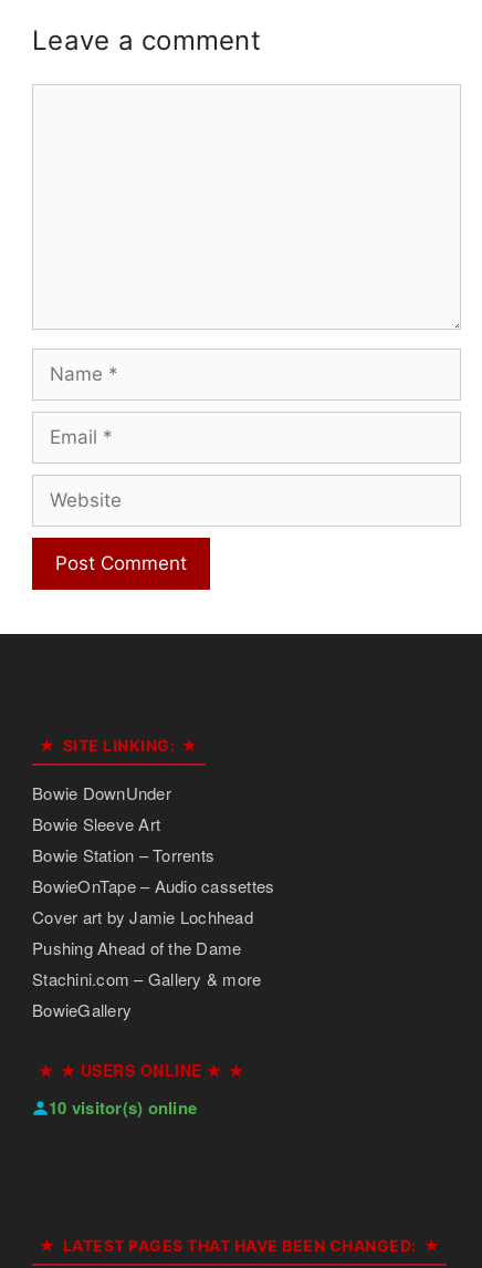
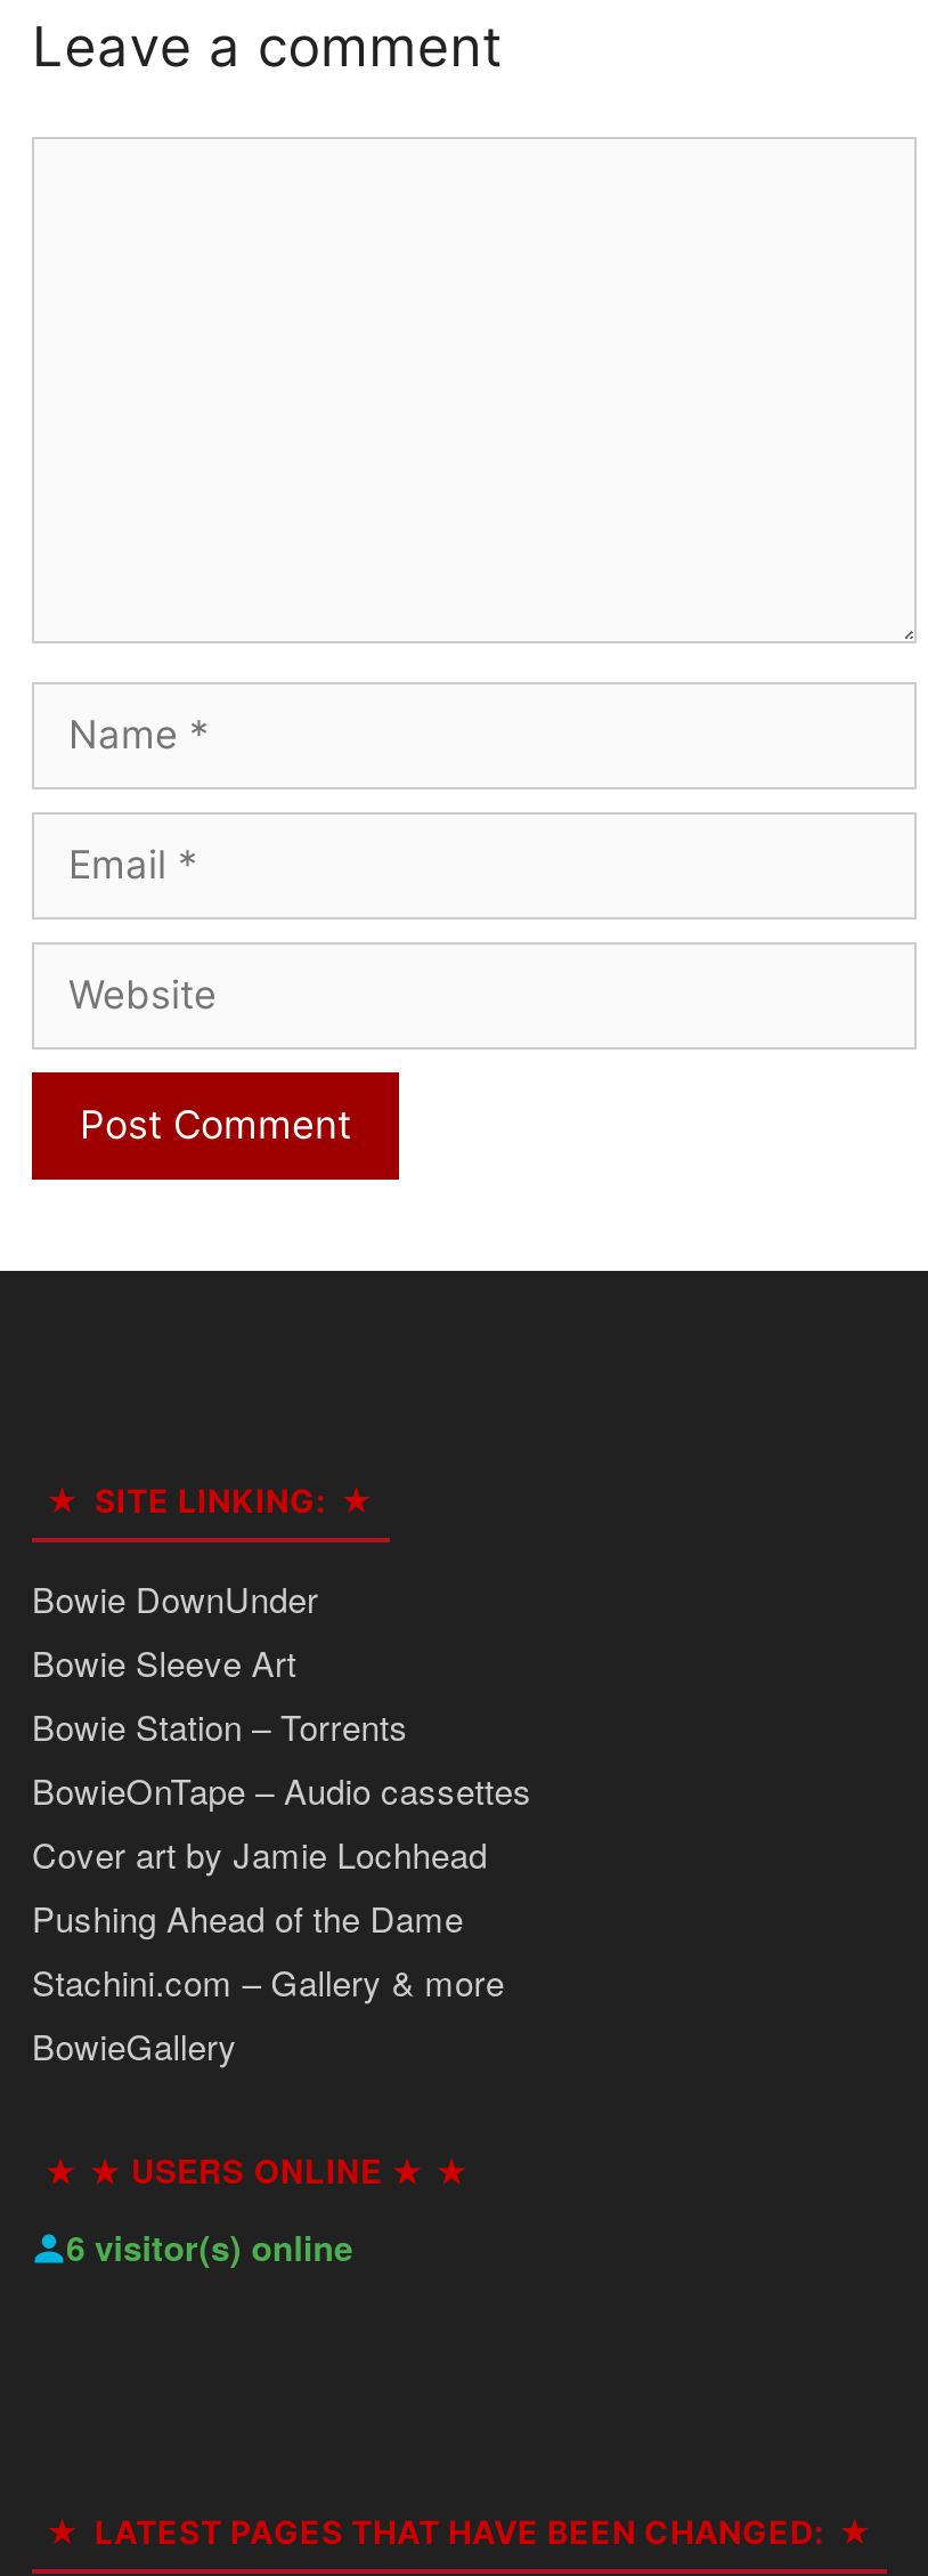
[49,1095,197,1119] 10 visitor(s) online -> [66,2222,353,2272] 6 visitor(s) online

